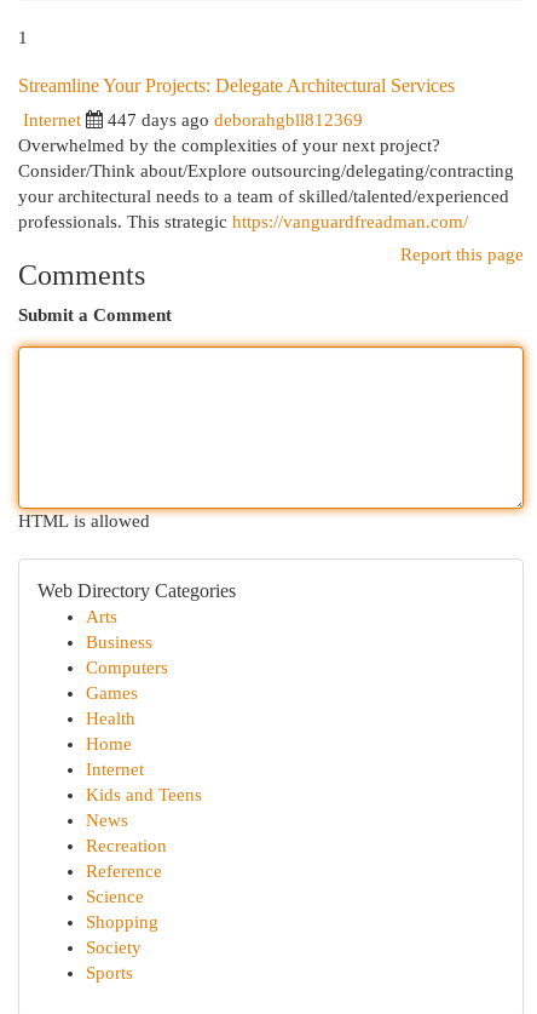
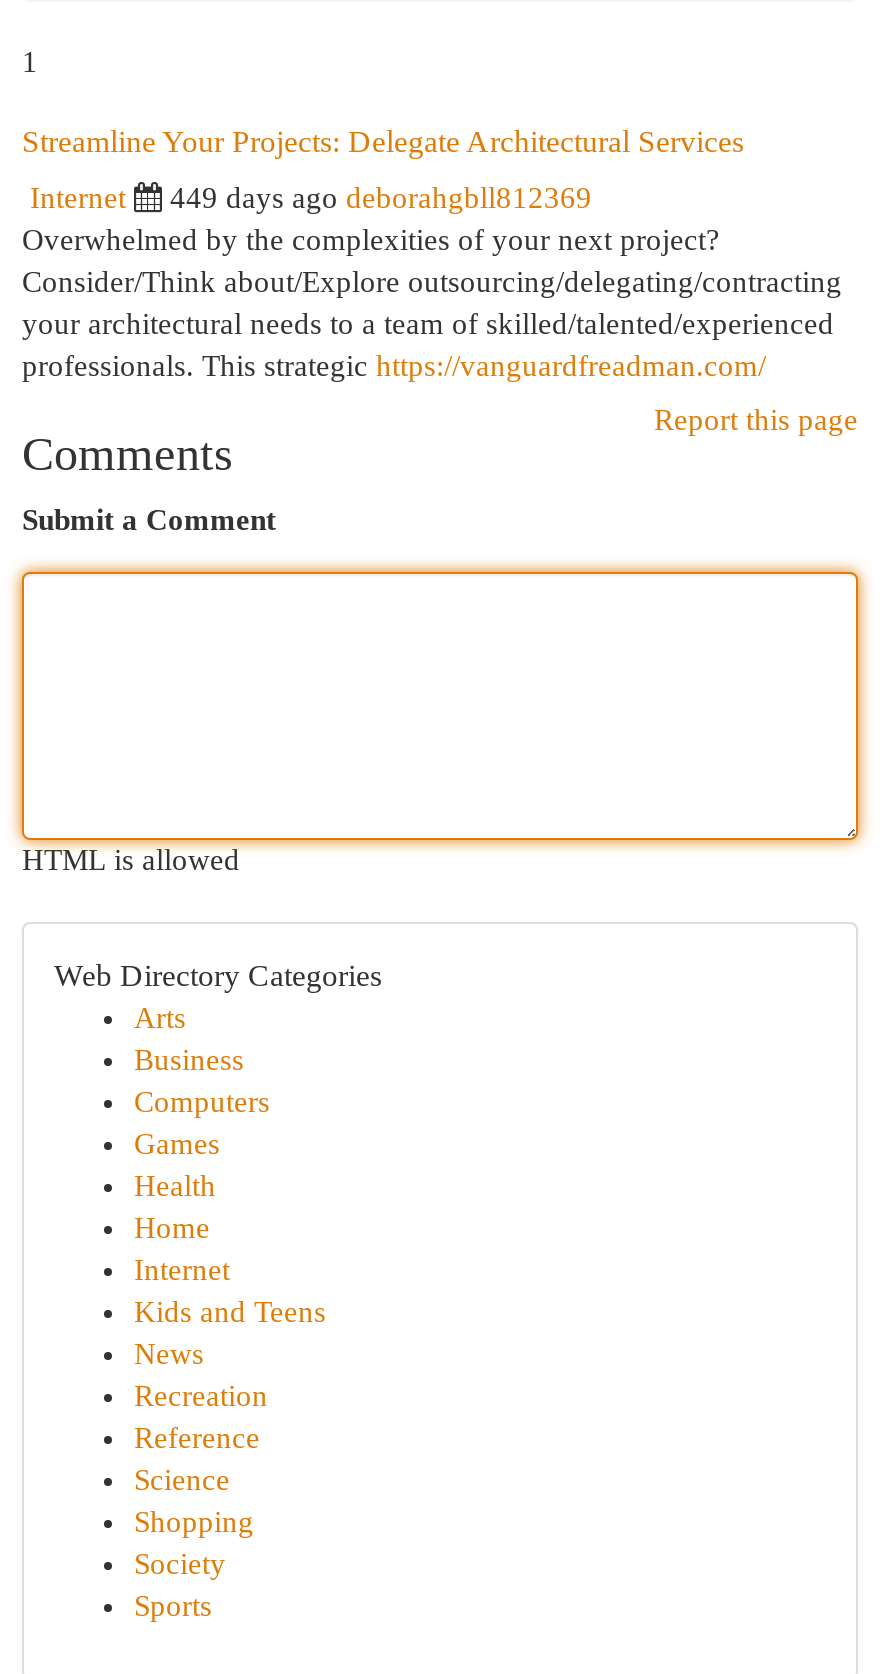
[108,110,363,130] 447 days ago deborahgbll812369 -> [170,182,592,214] 449 days ago deborahgbll812369

